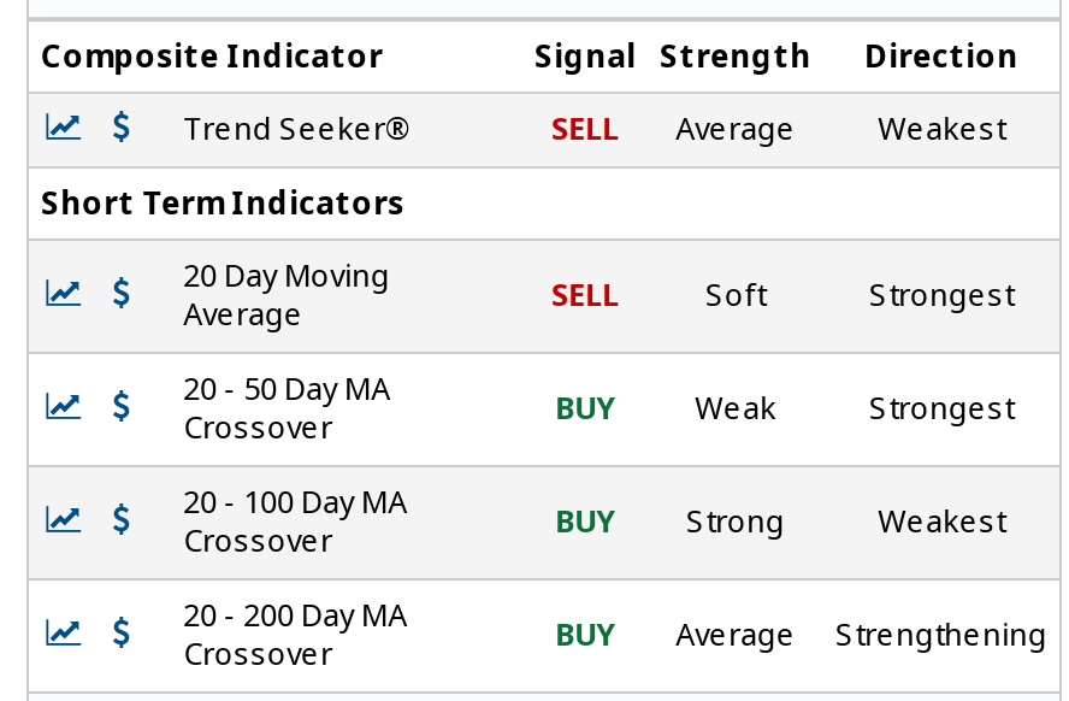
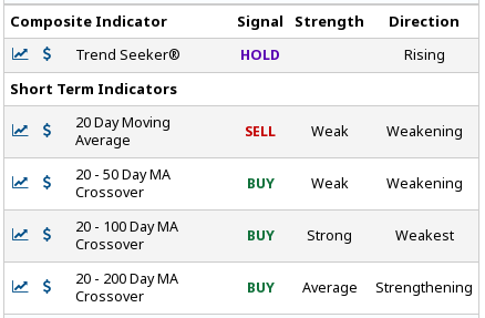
[552,109,1005,150] SELL | Average | Weakest -> [240,46,445,65] HOLD | Rising
[706,275,1014,316] Soft | Strongest -> [311,122,462,141] Weak | Weakening
[869,389,1014,430] Strongest -> [386,174,462,193] Weakening

